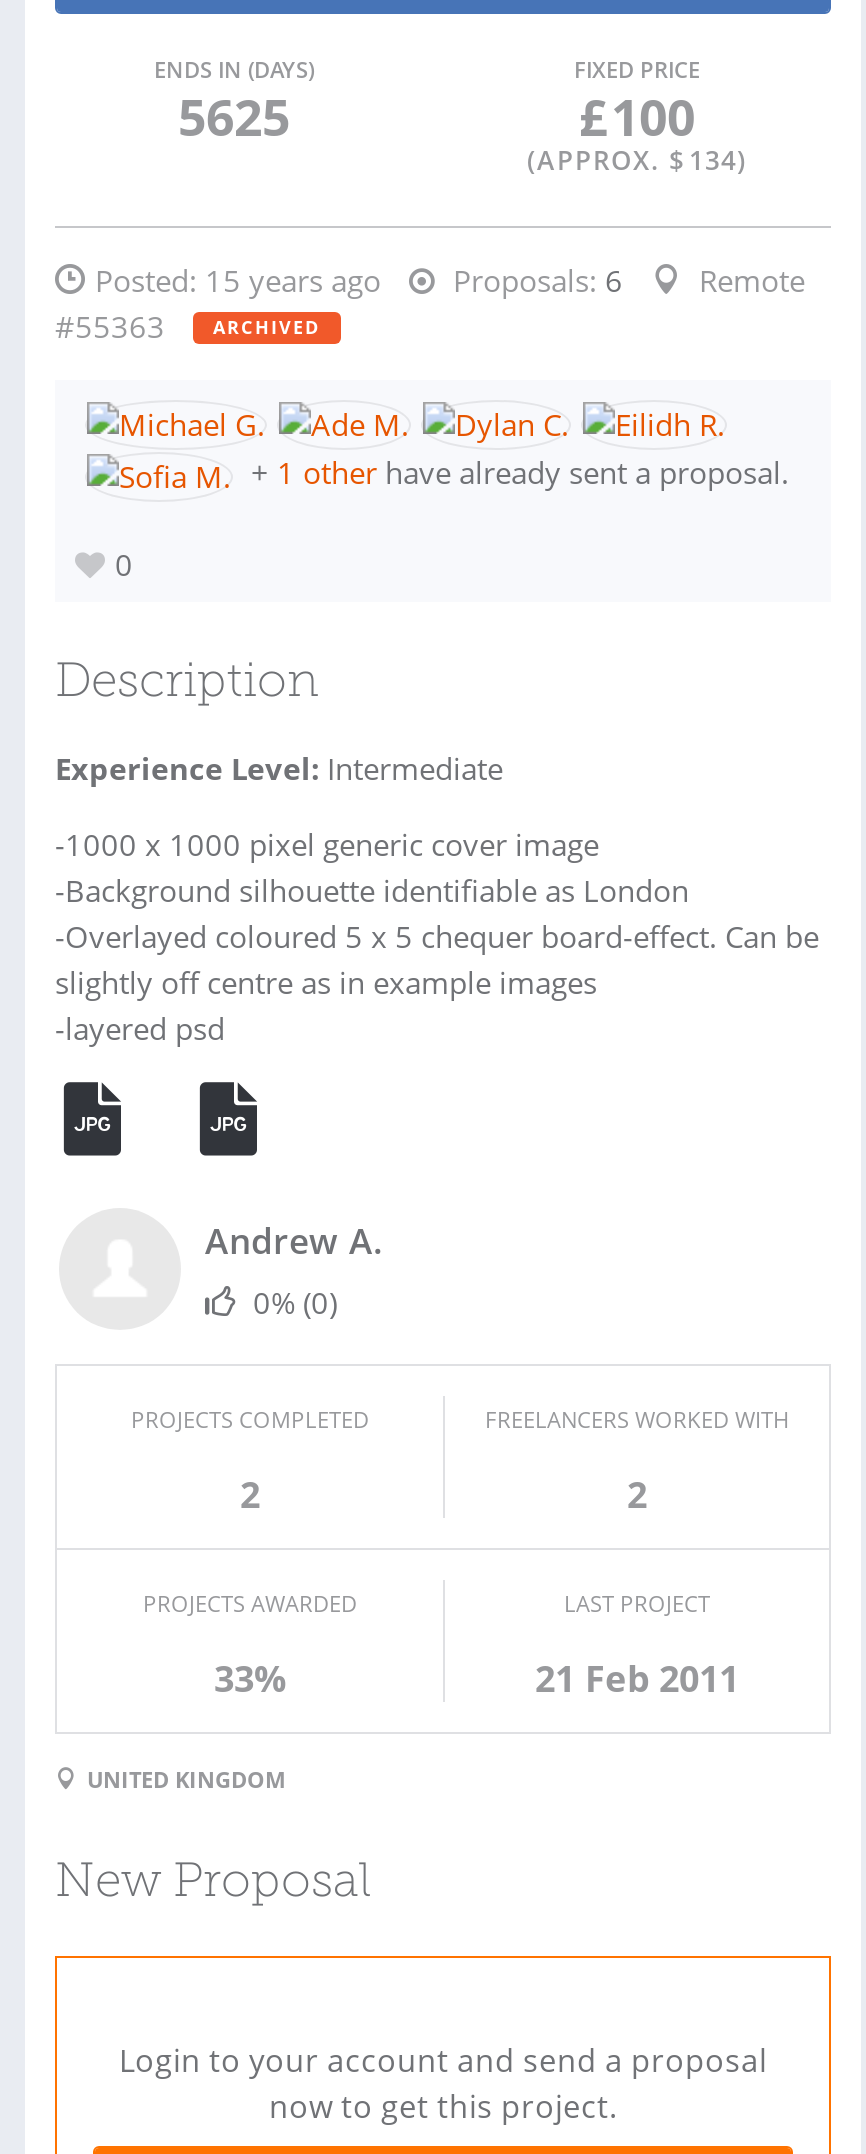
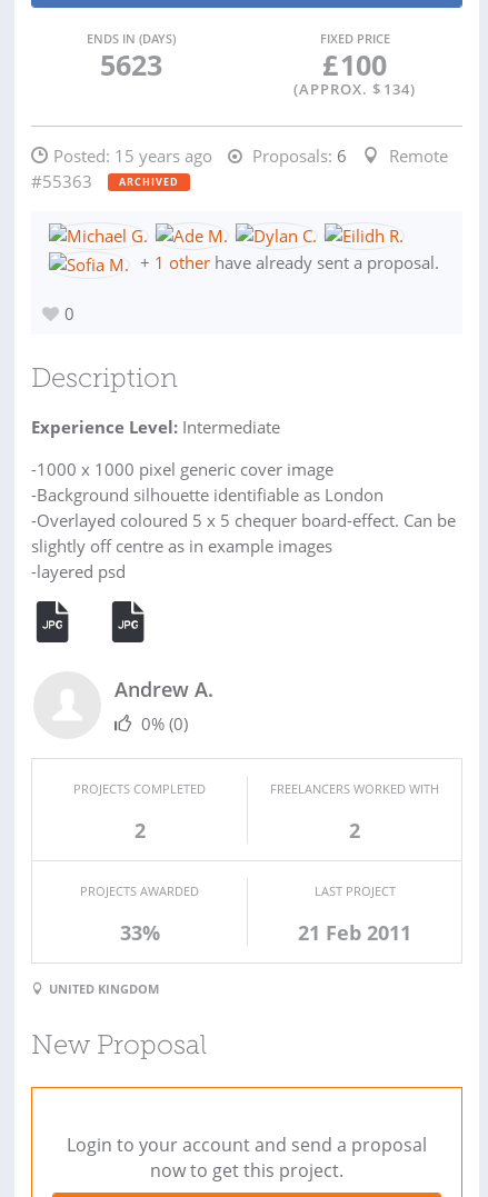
[178,82,290,150] 5625 -> [99,46,162,83] 5623

